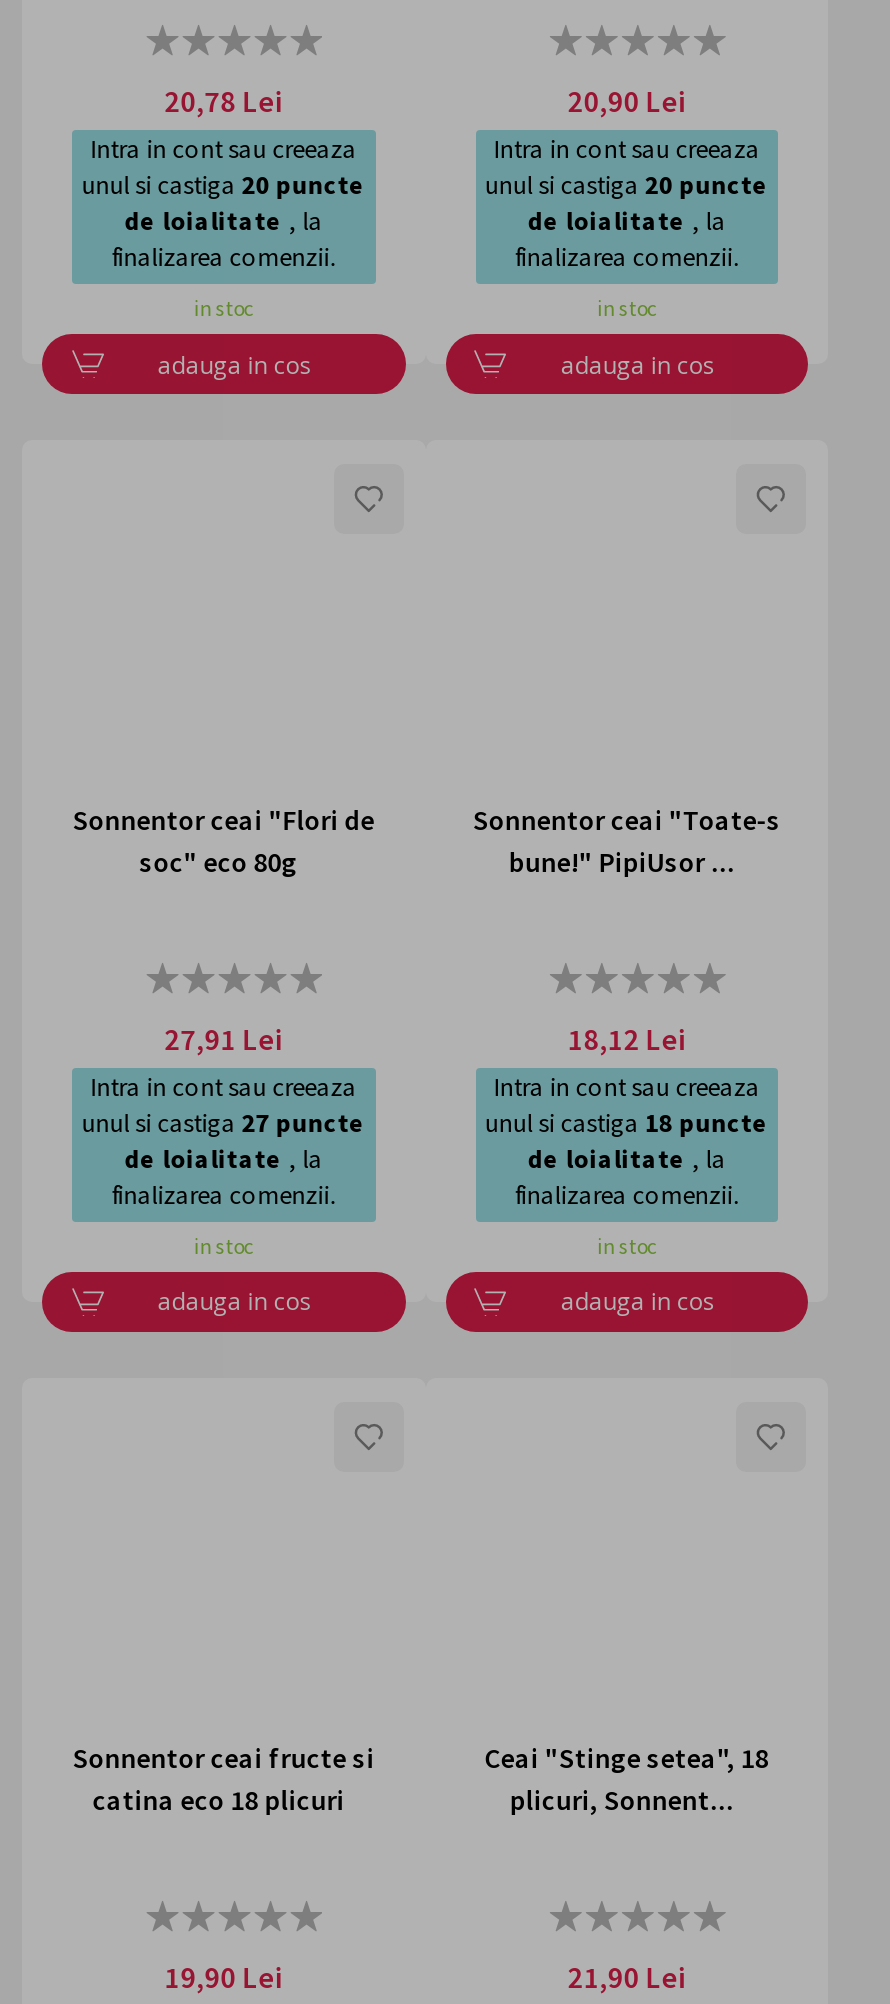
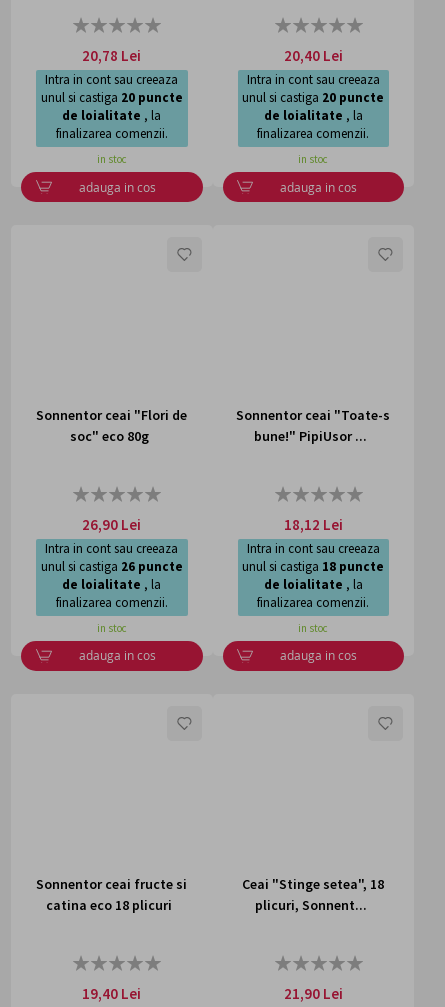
[568,82,686,120] 20,90 Lei -> [284,46,343,65] 20,40 Lei
[165,1020,283,1058] 27,91 Lei -> [82,515,141,534] 26,90 Lei
[82,1106,366,1140] unul si castiga 27 puncte -> [41,558,183,575] unul si castiga 26 puncte
[165,1958,283,1996] 19,90 Lei -> [82,984,141,1003] 19,40 Lei

